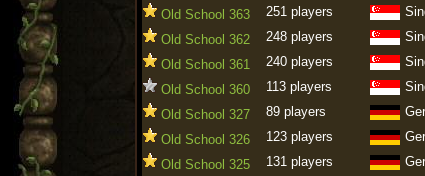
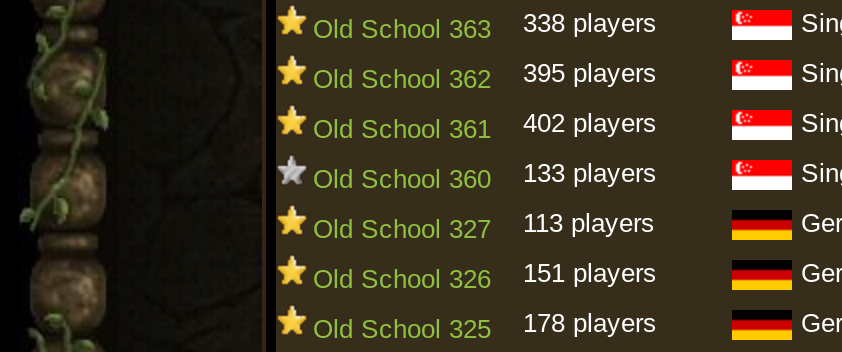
[160,4,332,22] Old School 363 251 players -> [313,8,657,44] Old School 363 338 players
[160,29,332,47] Old School 362 248 players -> [313,58,657,94] Old School 362 395 players
[160,54,332,72] Old School 361 240 players -> [313,108,657,144] Old School 361 402 players
[160,79,331,97] Old School 360 113 players -> [313,158,657,194] Old School 360 133 players
[160,104,325,122] Old School 327 89 players -> [313,208,655,244] Old School 327 113 players
[160,129,332,147] Old School 326 123 players -> [313,258,657,294] Old School 326 151 players
[160,154,332,172] Old School 325 131 players -> [313,308,657,344] Old School 325 178 players

